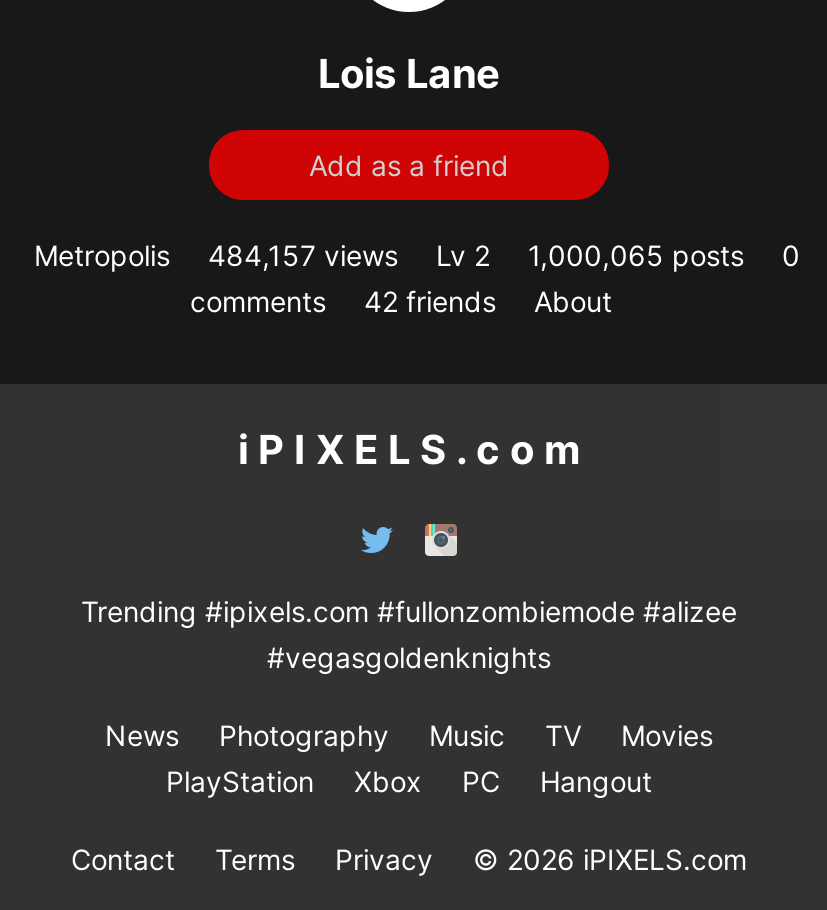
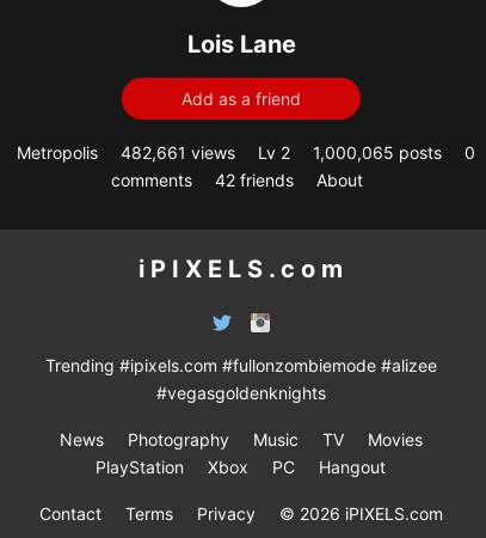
[34,238,800,272] Metropolis 484,157 views Lv 2 1,000,065 posts 0 -> [17,142,475,163] Metropolis 482,661 views Lv 2 1,000,065 posts 0

